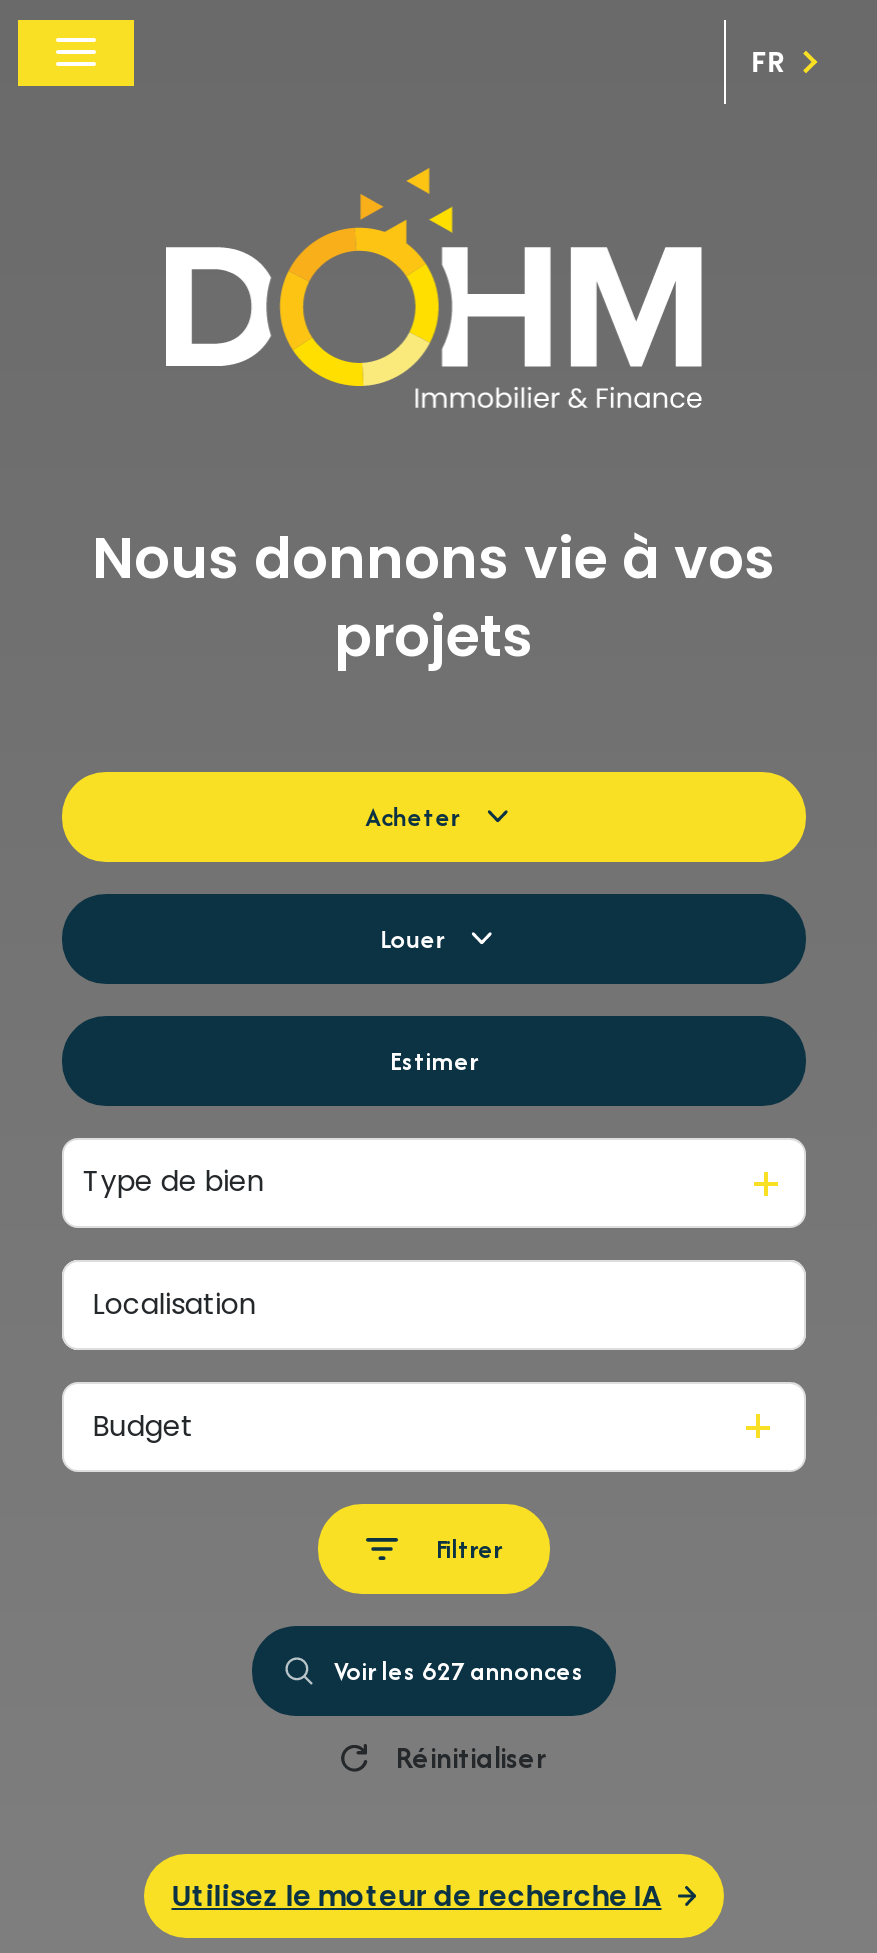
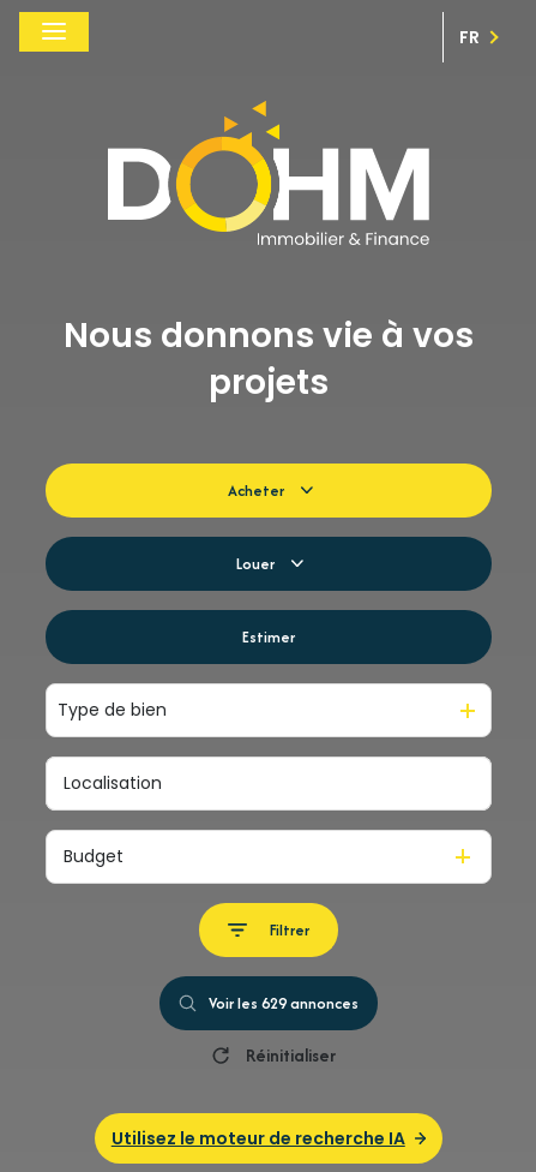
[334,1652,584,1690] Voir les 627 annonces -> [209,992,359,1015] Voir les 629 annonces

